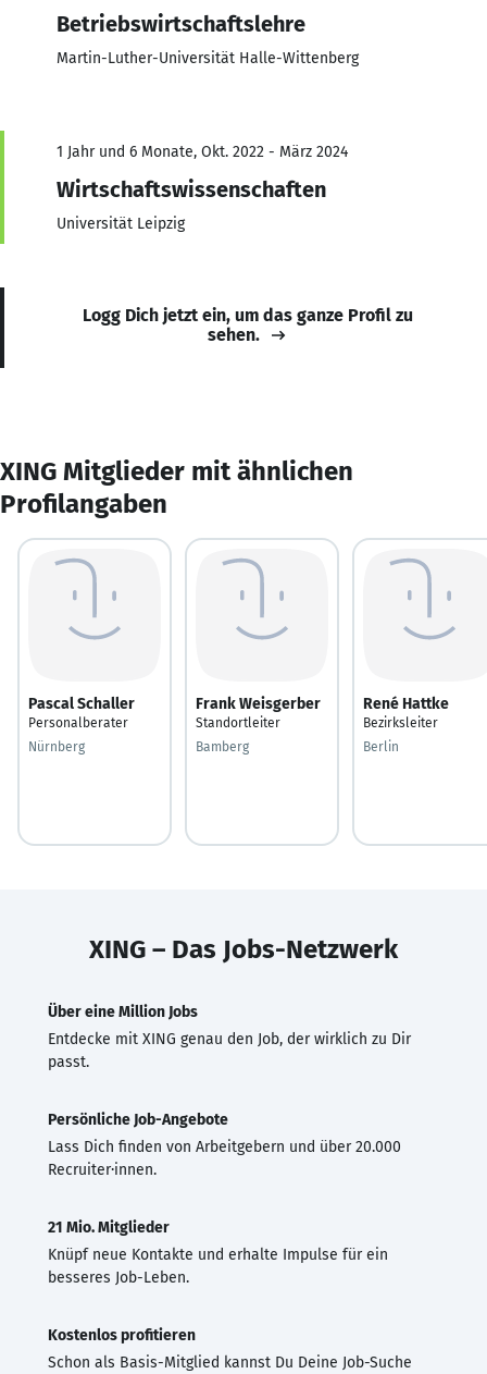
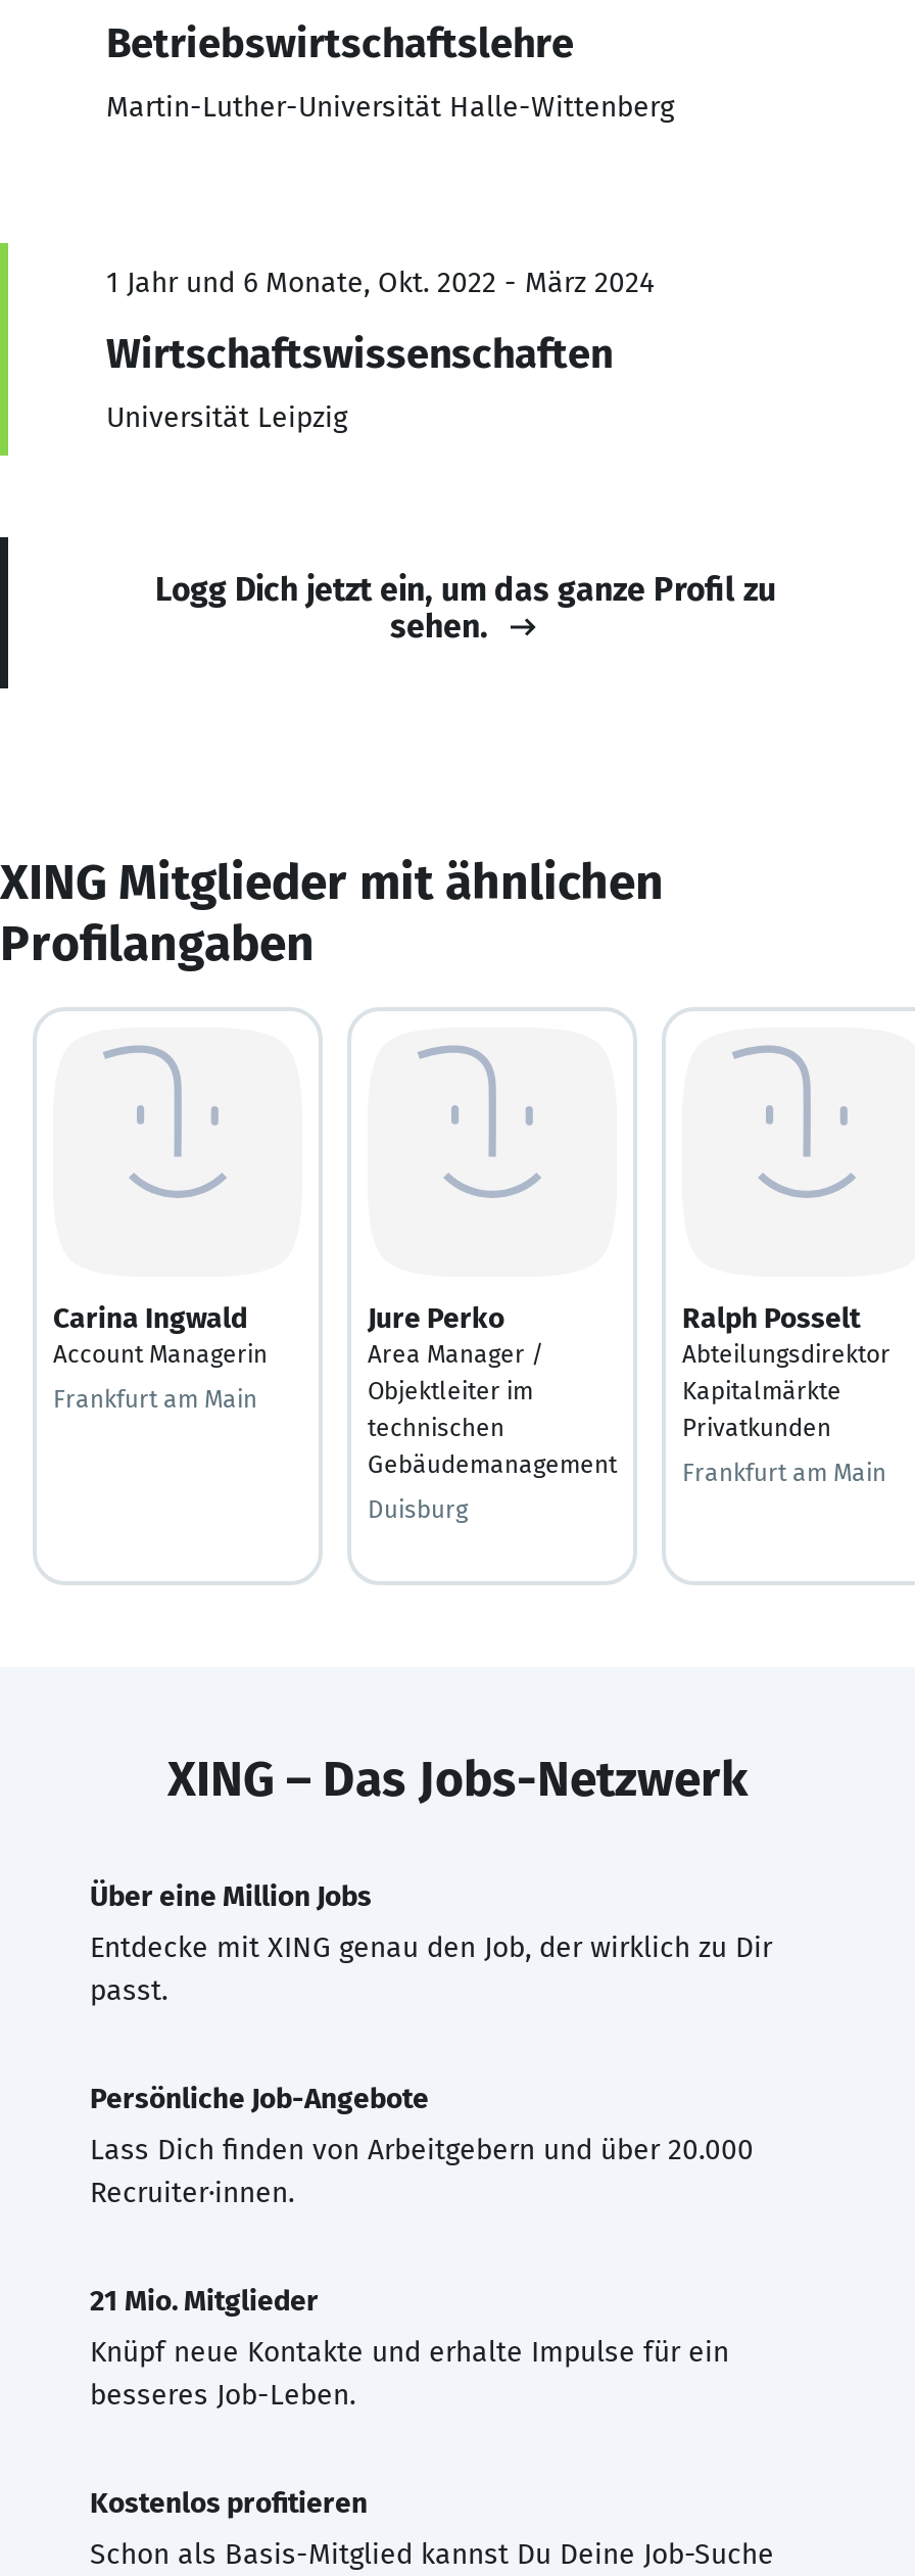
[28,694,135,730] Pascal Schaller | Personalberater -> [53,1300,268,1368] Carina Ingwald | Account Managerin
[196,694,321,730] Frank Weisgerber | Standortleiter -> [368,1300,617,1478] Jure Perko | Area Manager / | Objektleiter im | technischen | Gebäudemanagement
[363,694,449,730] René Hattke | Bezirksleiter -> [682,1300,890,1441] Ralph Posselt | Abteilungsdirektor | Kapitalmärkte | Privatkunden
[28,739,85,754] Nürnberg -> [53,1384,257,1413] Frankfurt am Main
[196,739,249,754] Bamberg -> [368,1494,468,1523] Duisburg
[363,739,399,754] Berlin -> [682,1458,886,1486] Frankfurt am Main

